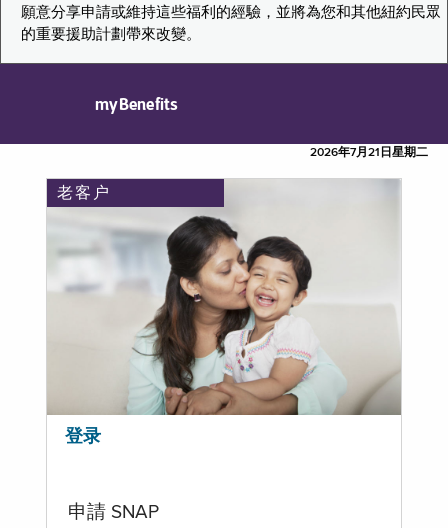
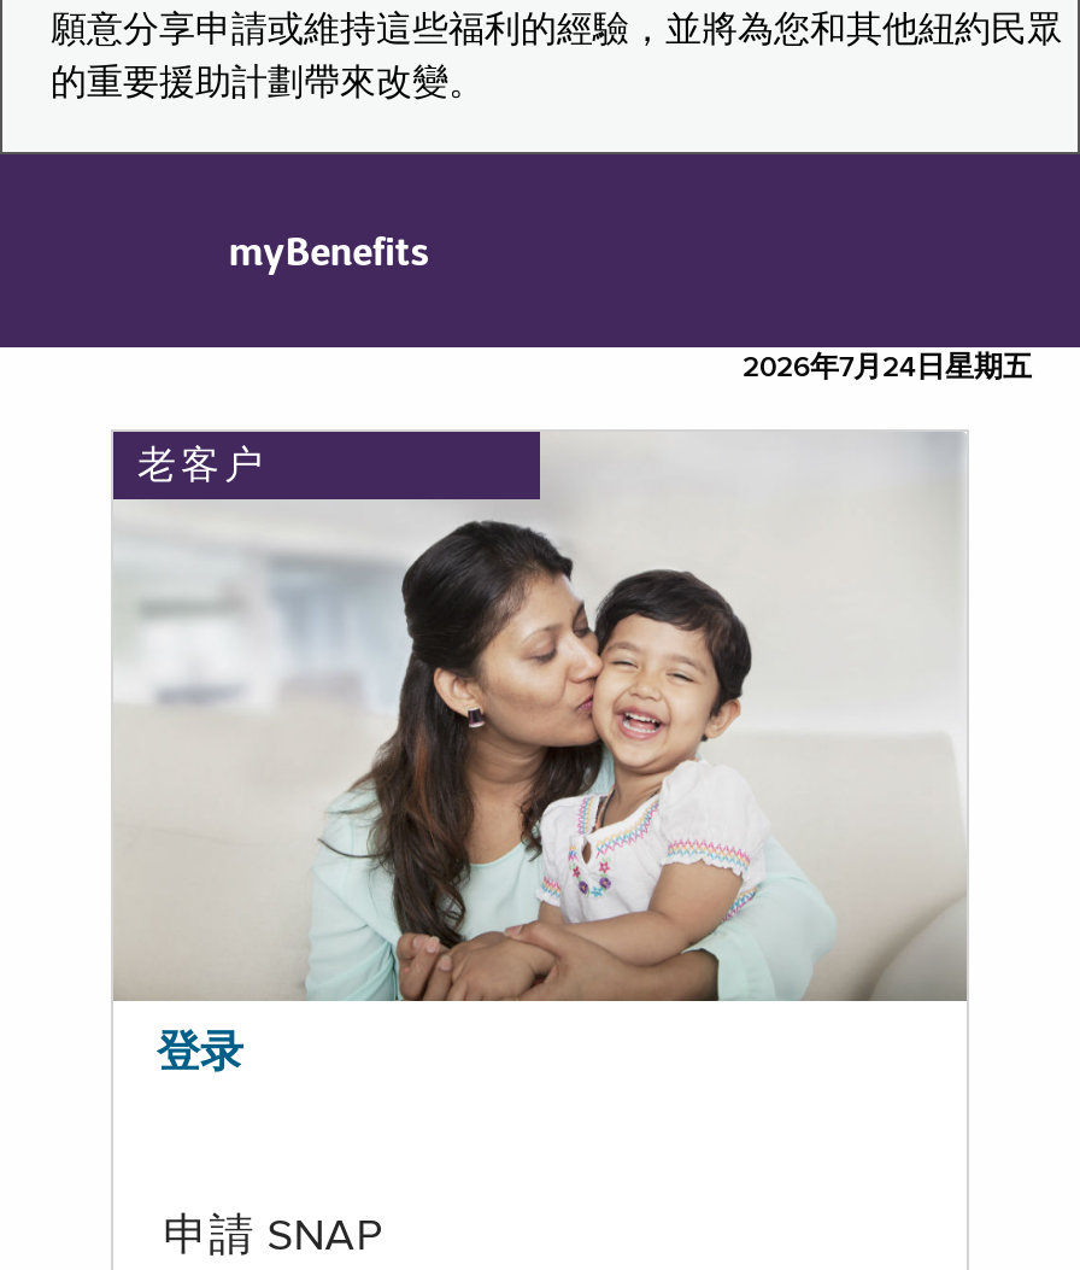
[310,147,428,159] 2026年7月21日星期二 -> [742,355,1032,384] 2026年7月24日星期五

